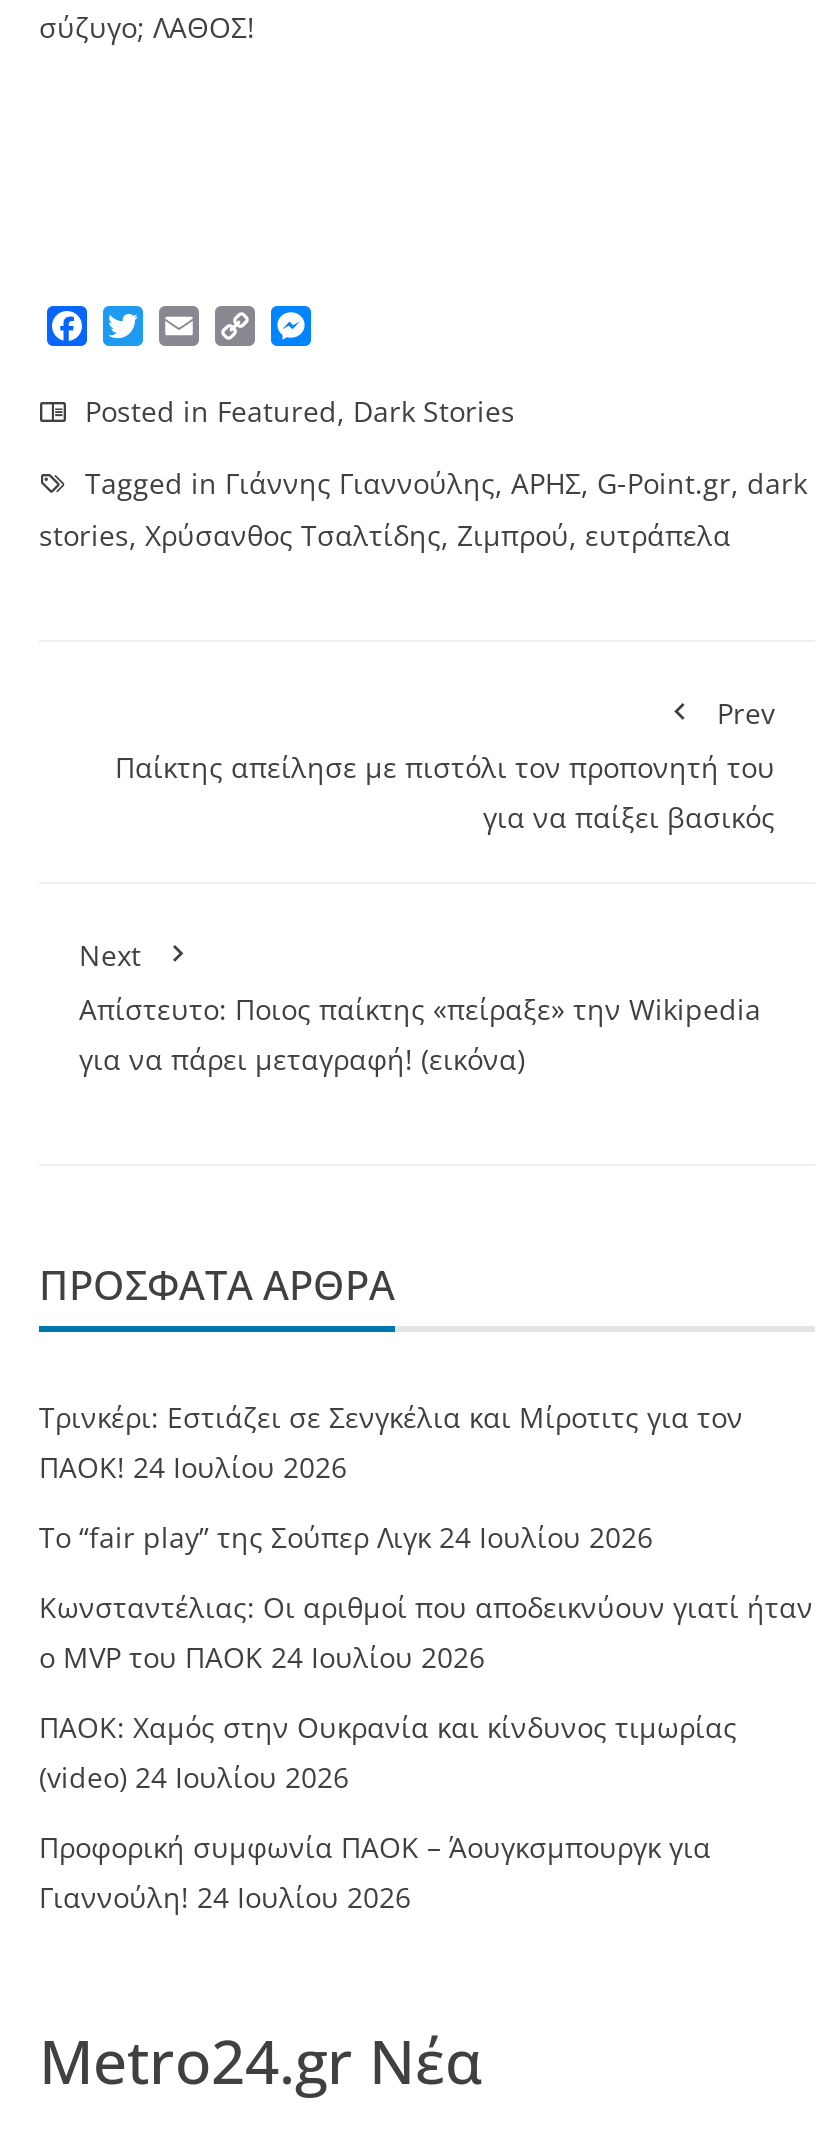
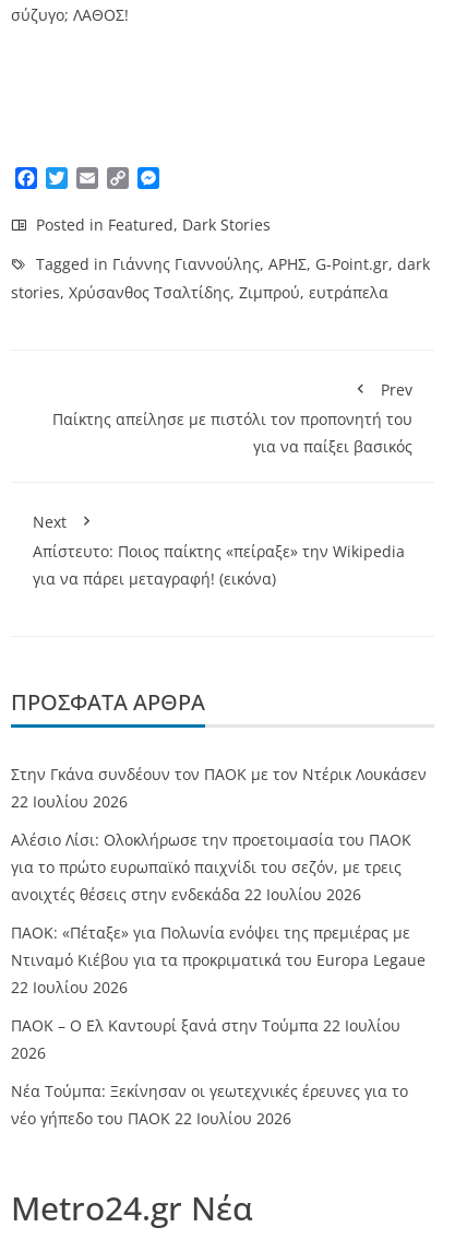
[39,1398,743,1486] Τρινκέρι: Εστιάζει σε Σενγκέλια και Μίροτιτς για τον | ΠΑΟΚ! 24 Ιουλίου 2026 -> [11,764,427,812] Στην Γκάνα συνδέουν τον ΠΑΟΚ με τον Ντέρικ Λουκάσεν | 22 Ιουλίου 2026
[39,1518,653,1556] To “fair play” της Σούπερ Λιγκ 24 Ιουλίου 2026 -> [11,829,411,905] Αλέσιο Λίσι: Ολοκλήρωσε την προετοιμασία του ΠΑΟΚ | για το πρώτο ευρωπαϊκό παιχνίδι του σεζόν, με τρεις | ανοιχτές θέσεις στην ενδεκάδα 22 Ιουλίου 2026
[39,1588,813,1676] Κωνσταντέλιας: Οι αριθμοί που αποδεικνύουν γιατί ήταν | ο MVP του ΠΑΟΚ 24 Ιουλίου 2026 -> [11,922,426,998] ΠΑΟΚ: «Πέταξε» για Πολωνία ενόψει της πρεμιέρας με | Ντιναμό Κιέβου για τα πρoκριματικά του Europa Legaue | 22 Ιουλίου 2026
[39,1708,737,1796] ΠΑΟΚ: Χαμός στην Ουκρανία και κίνδυνος τιμωρίας | (video) 24 Ιουλίου 2026 -> [11,1015,400,1063] ΠΑΟΚ – Ο Ελ Καντουρί ξανά στην Τούμπα 22 Ιουλίου | 2026
[39,1828,711,1916] Προφορική συμφωνία ΠΑΟΚ – Άουγκσμπουργκ για | Γιαννούλη! 24 Ιουλίου 2026 -> [11,1081,408,1129] Νέα Τούμπα: Ξεκίνησαν οι γεωτεχνικές έρευνες για το | νέο γήπεδο του ΠΑΟΚ 22 Ιουλίου 2026

